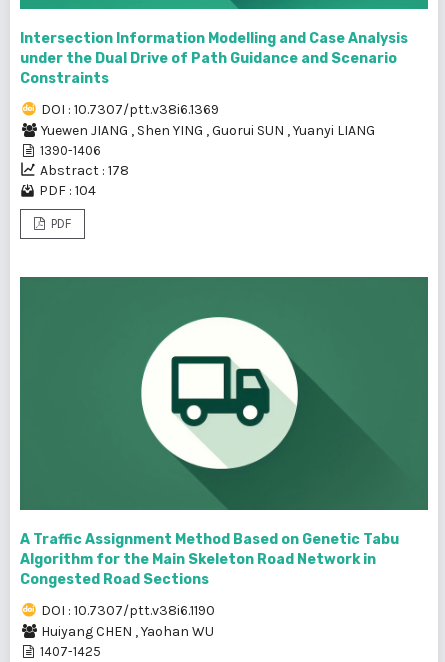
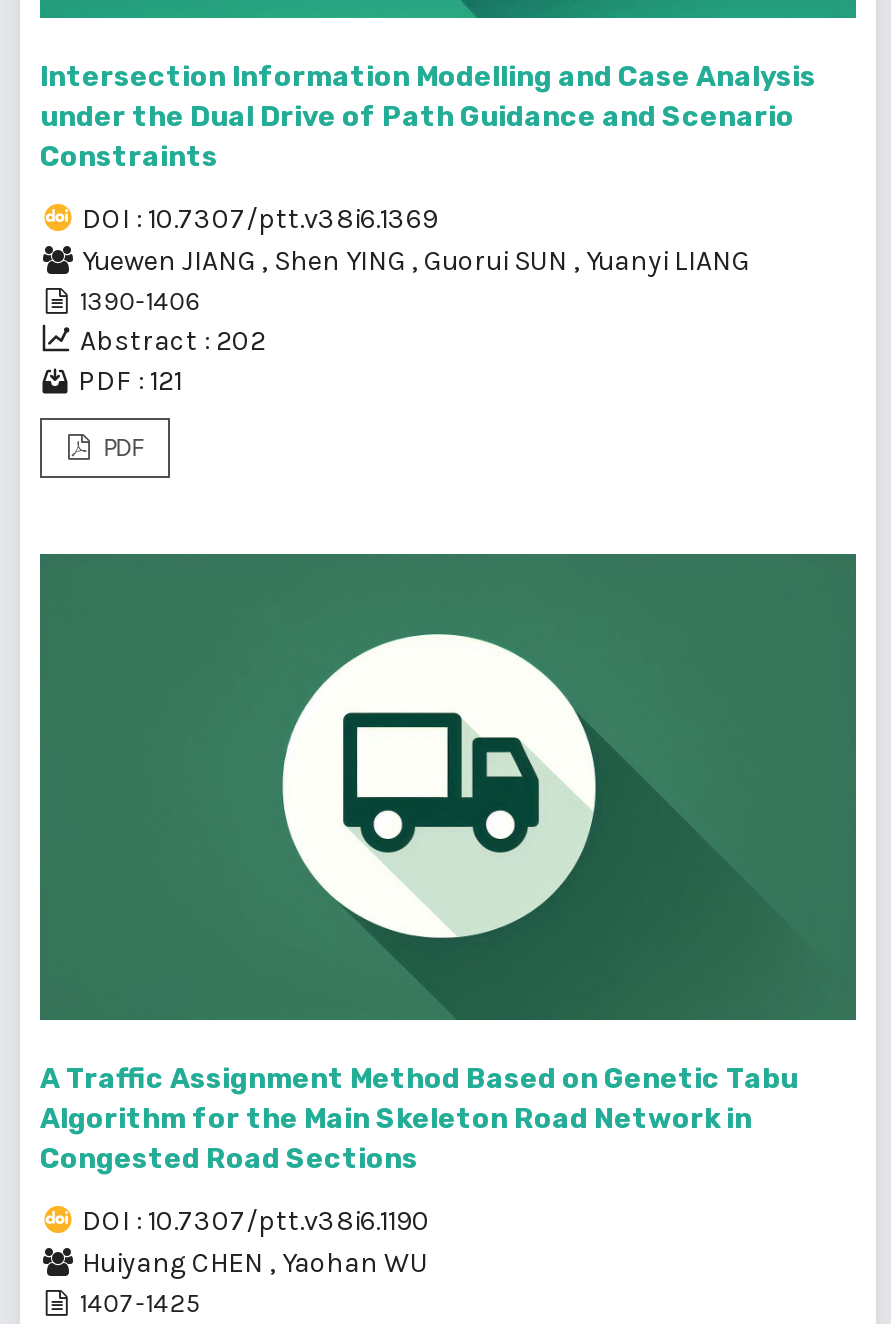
[40,162,129,179] Abstract : 178 -> [80,324,266,358] Abstract : 202
[39,182,96,199] PDF : 104 -> [78,364,182,398] PDF : 121

